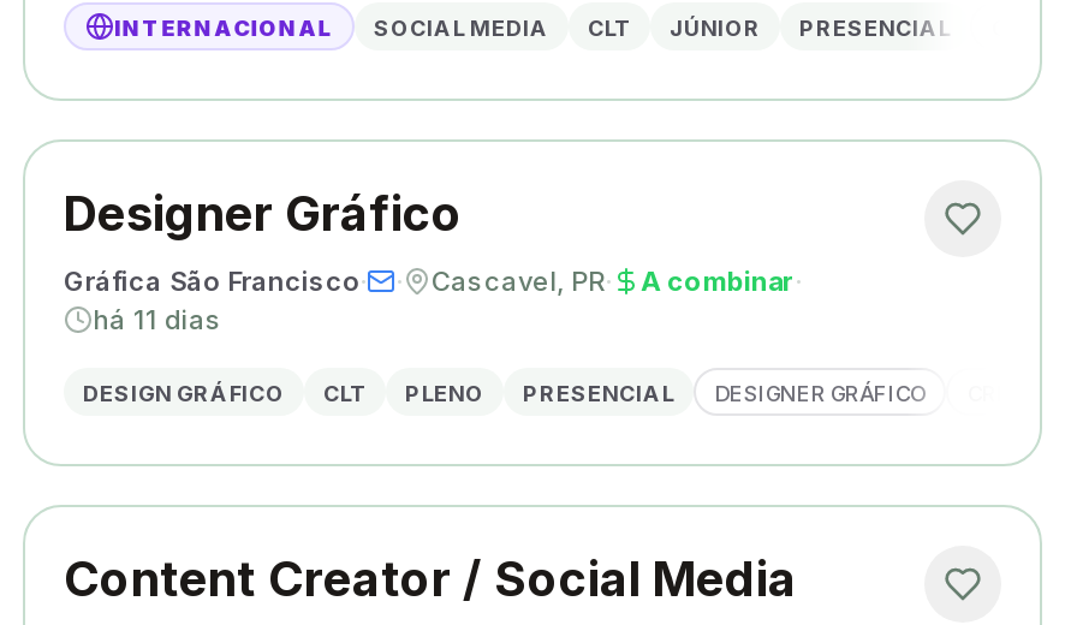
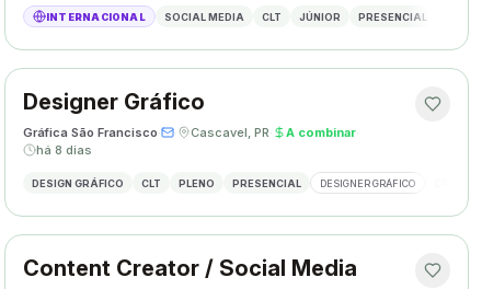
[93,303,222,337] há 11 dias -> [36,142,92,158] há 8 dias

